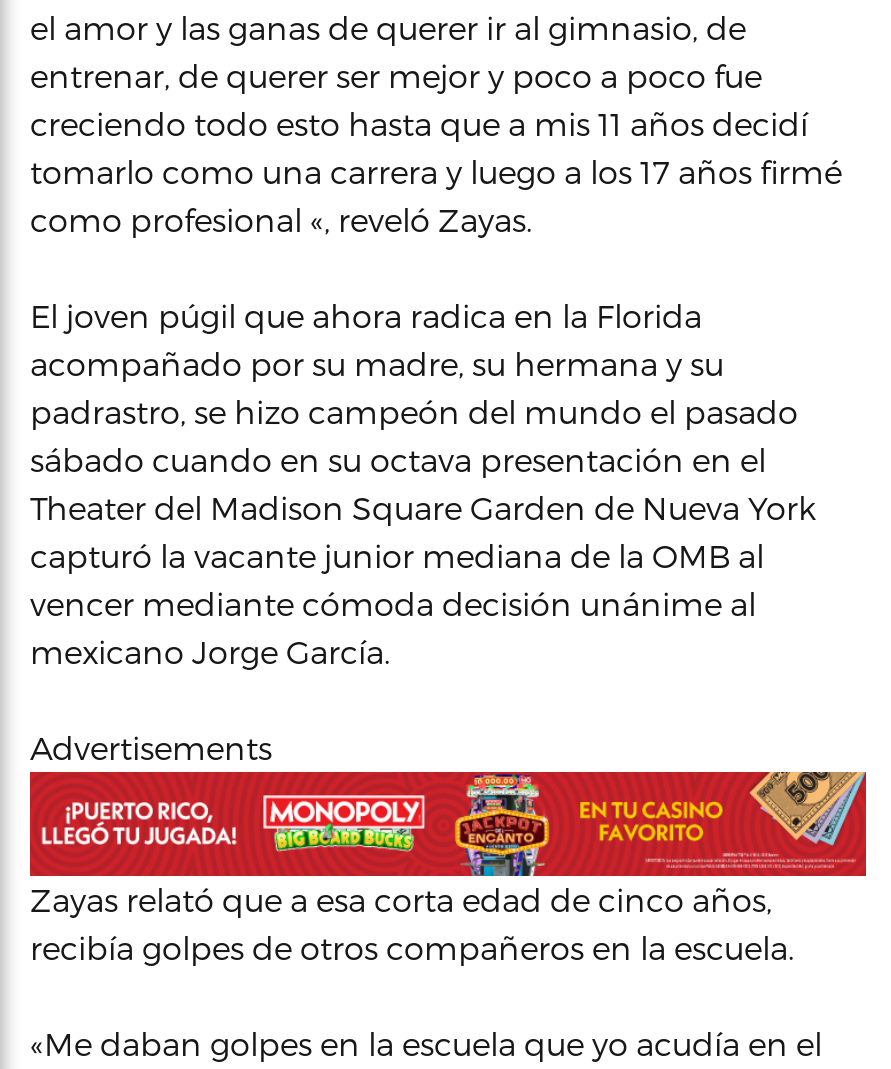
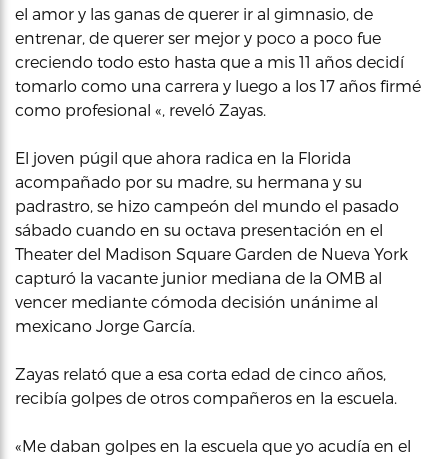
[30,728,272,766] Advertisements -> none
[28,768,868,878] [image] -> none

